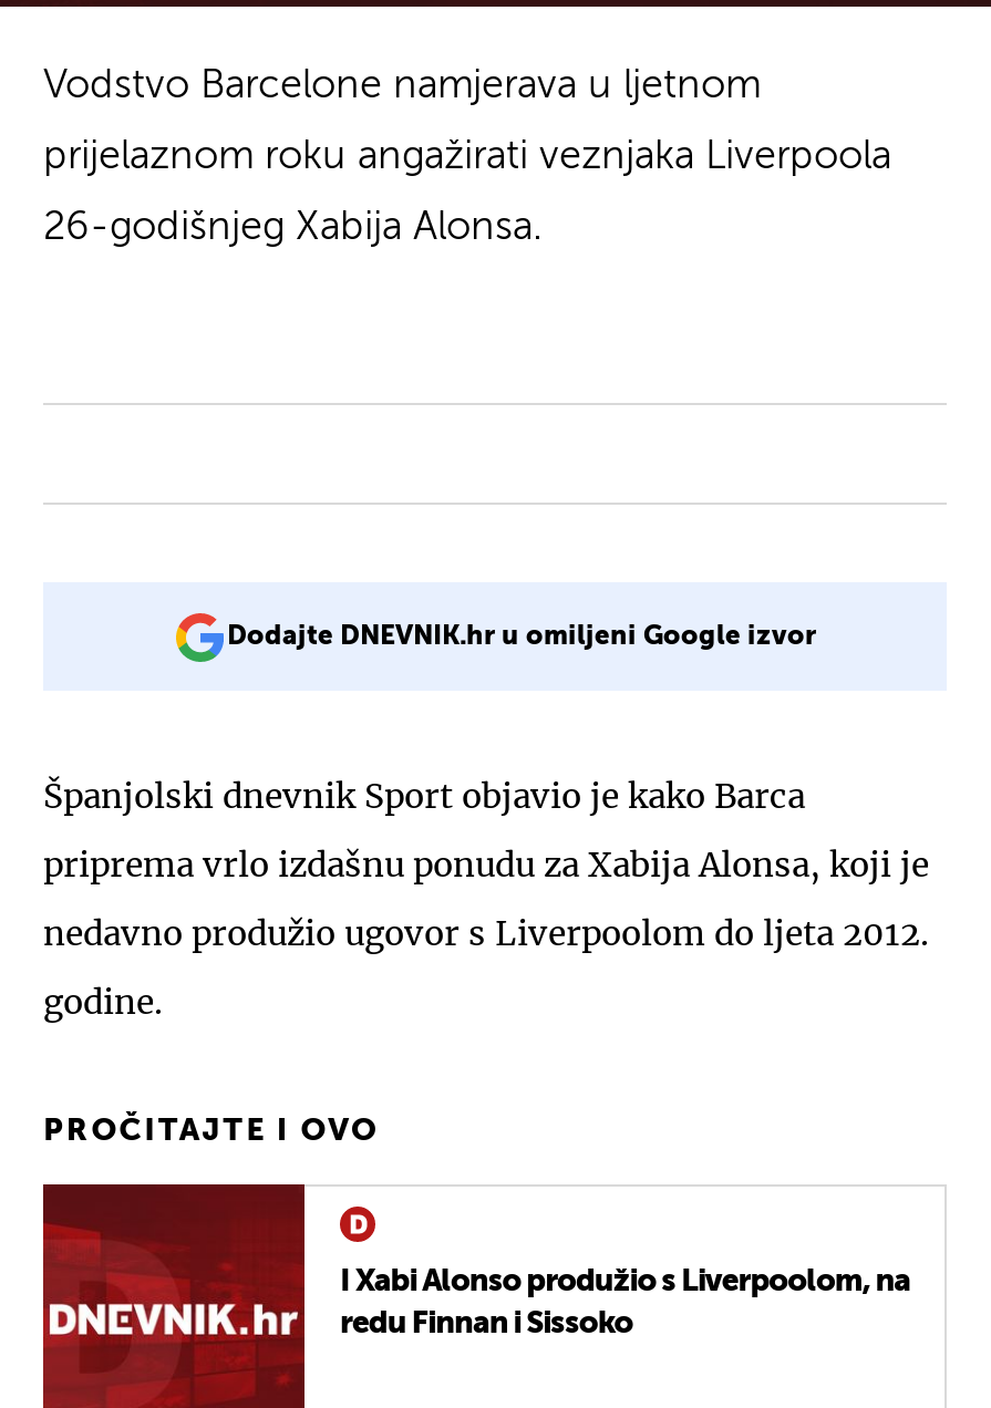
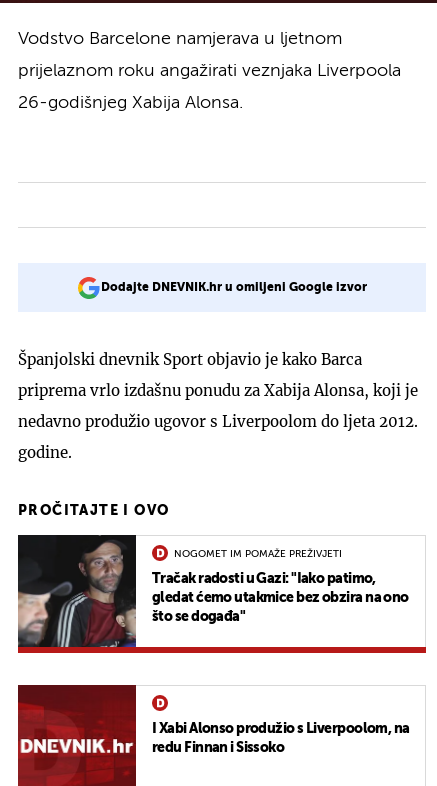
none -> [17,535,427,668] [image] | NOGOMET IM POMAŽE PREŽIVJETI | Tračak radosti u Gazi: "Iako patimo, | gledat ćemo utakmice bez obzira na ono | što se događa"

